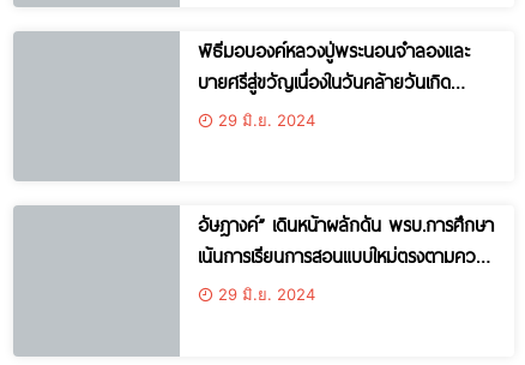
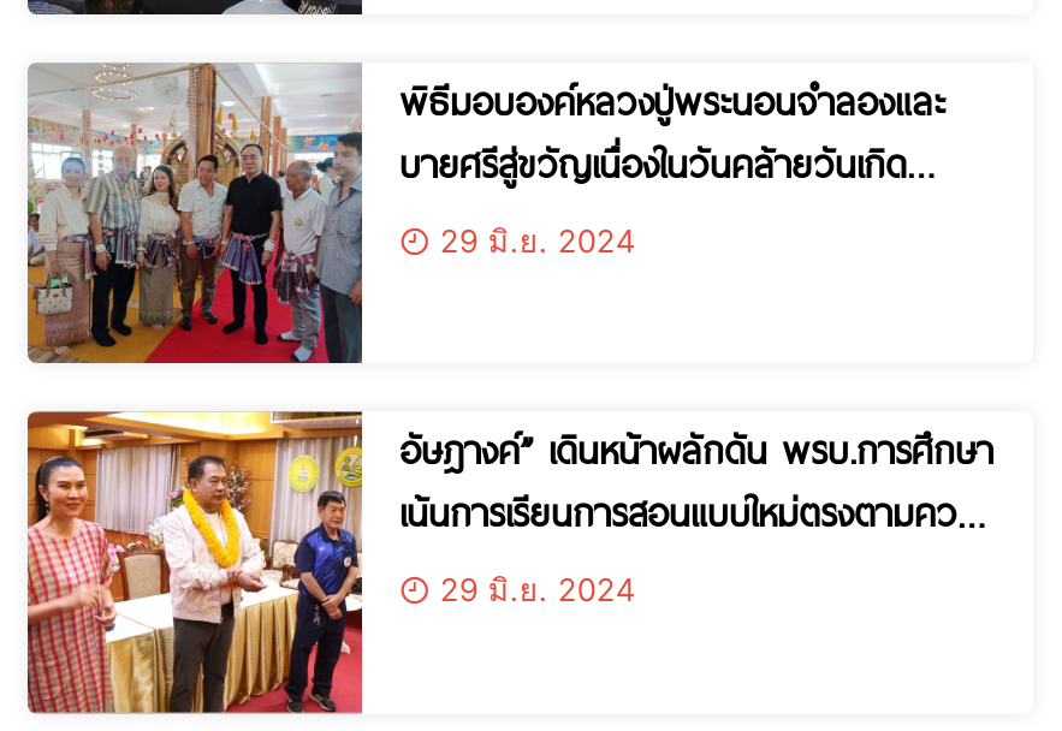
none -> [25,63,362,365] [image]
none -> [25,411,364,714] [image]

